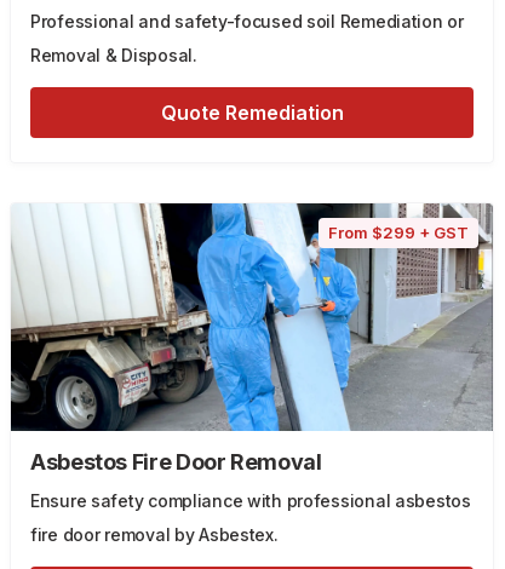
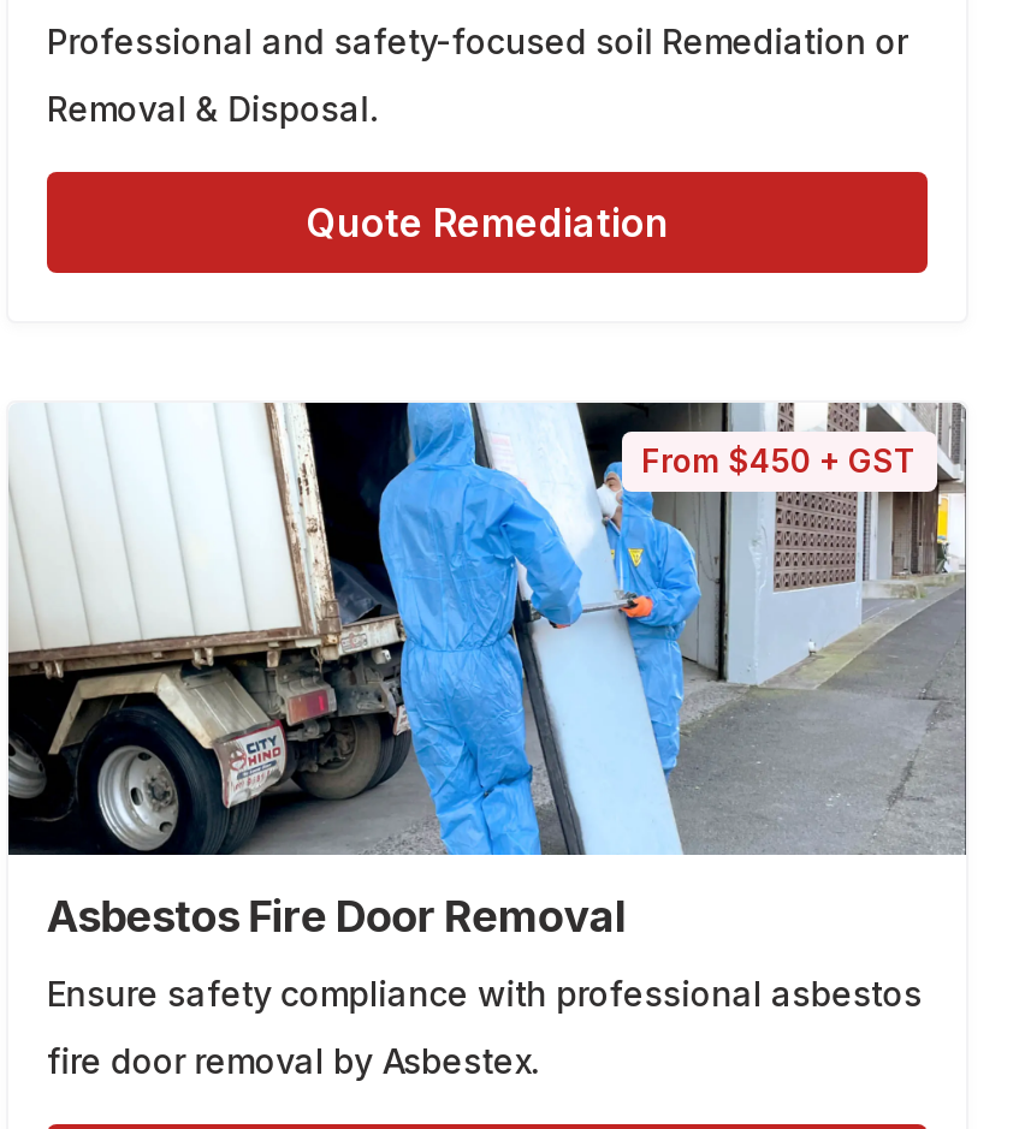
[328,223,469,242] From $299 + GST -> [641,442,918,480] From $450 + GST

